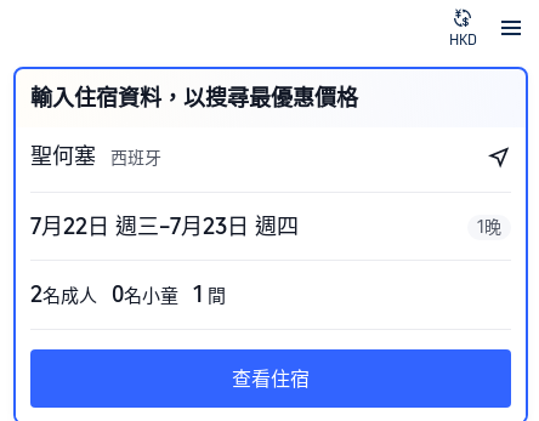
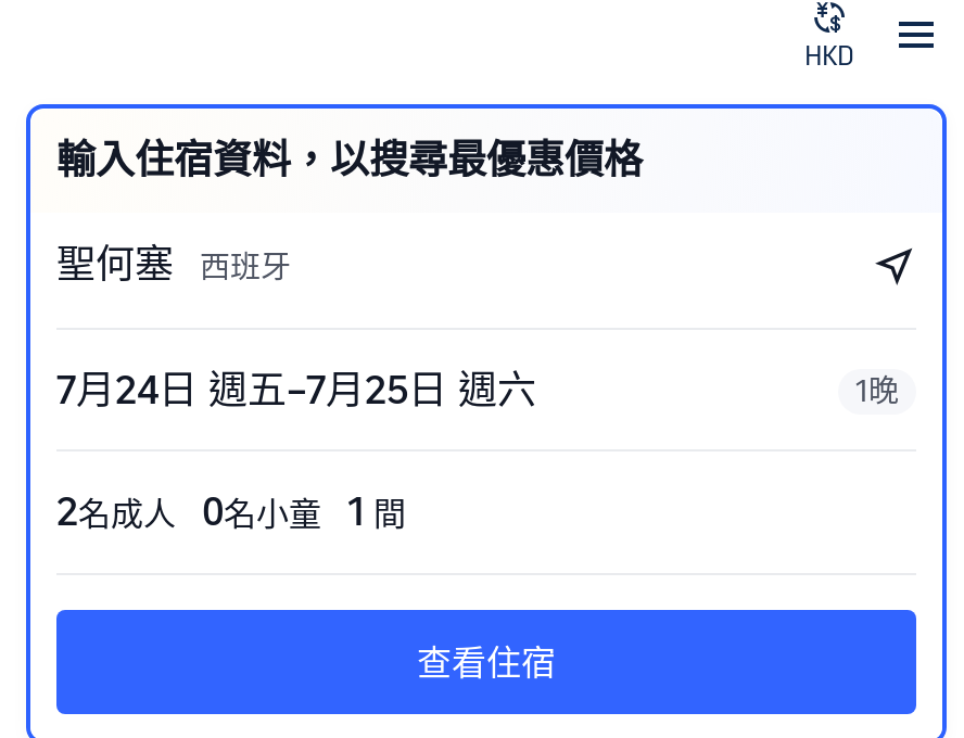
[30,214,299,239] 7月22日 週三–7月23日 週四 -> [56,367,536,412] 7月24日 週五–7月25日 週六

